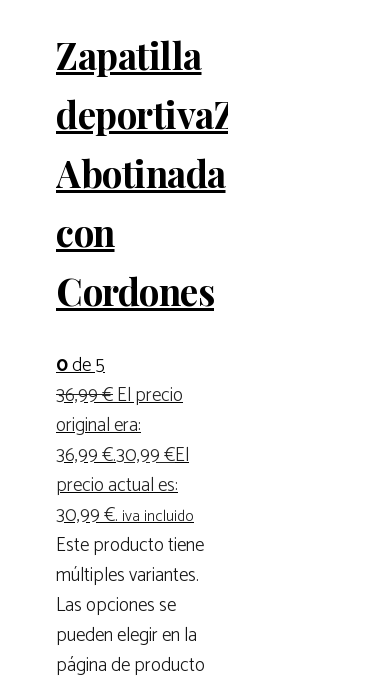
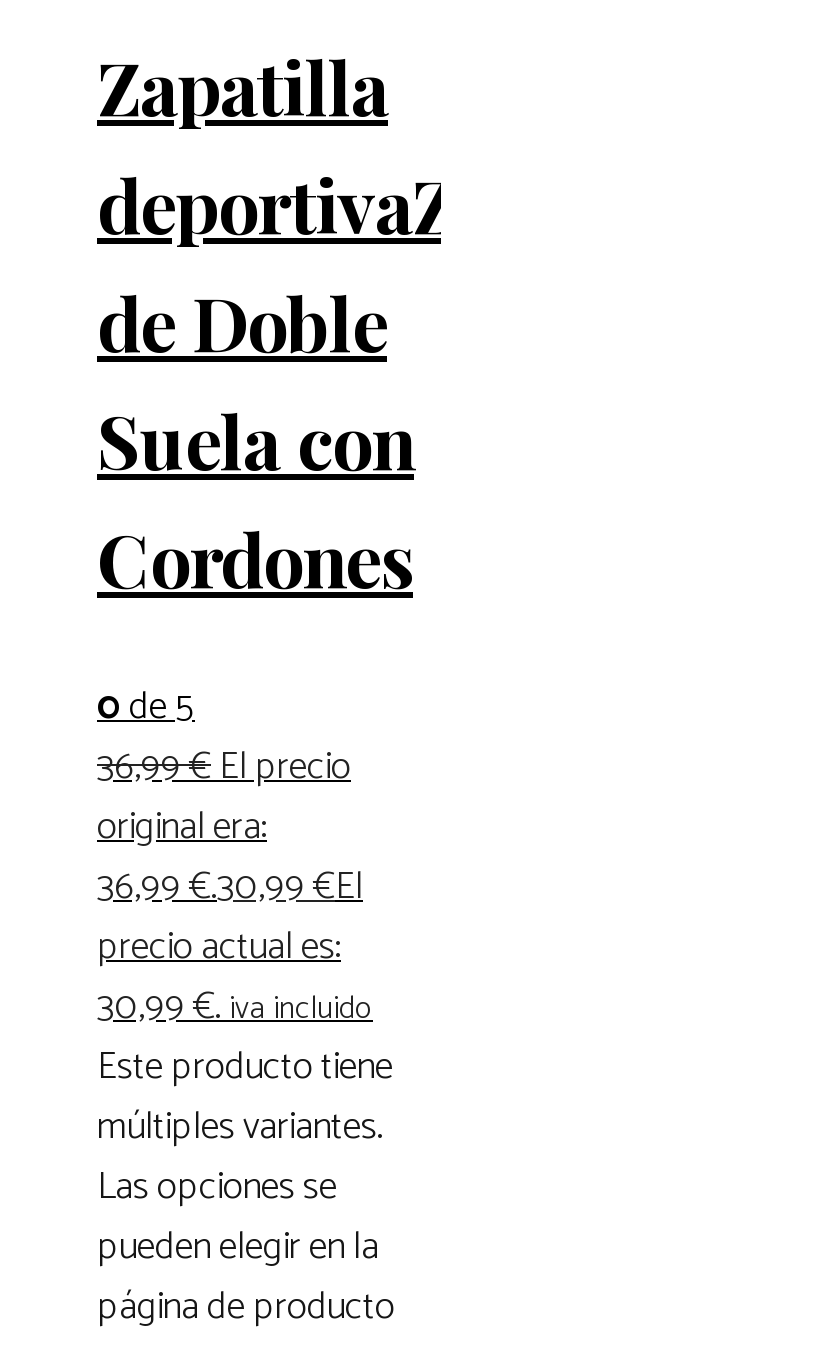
[56,148,225,256] Abotinada | con -> [97,272,414,488] de Doble | Suela con

